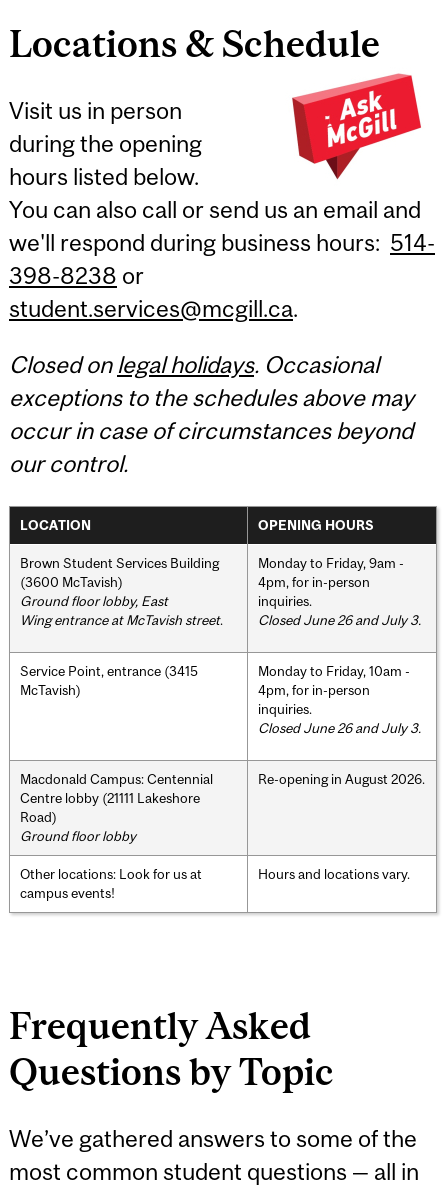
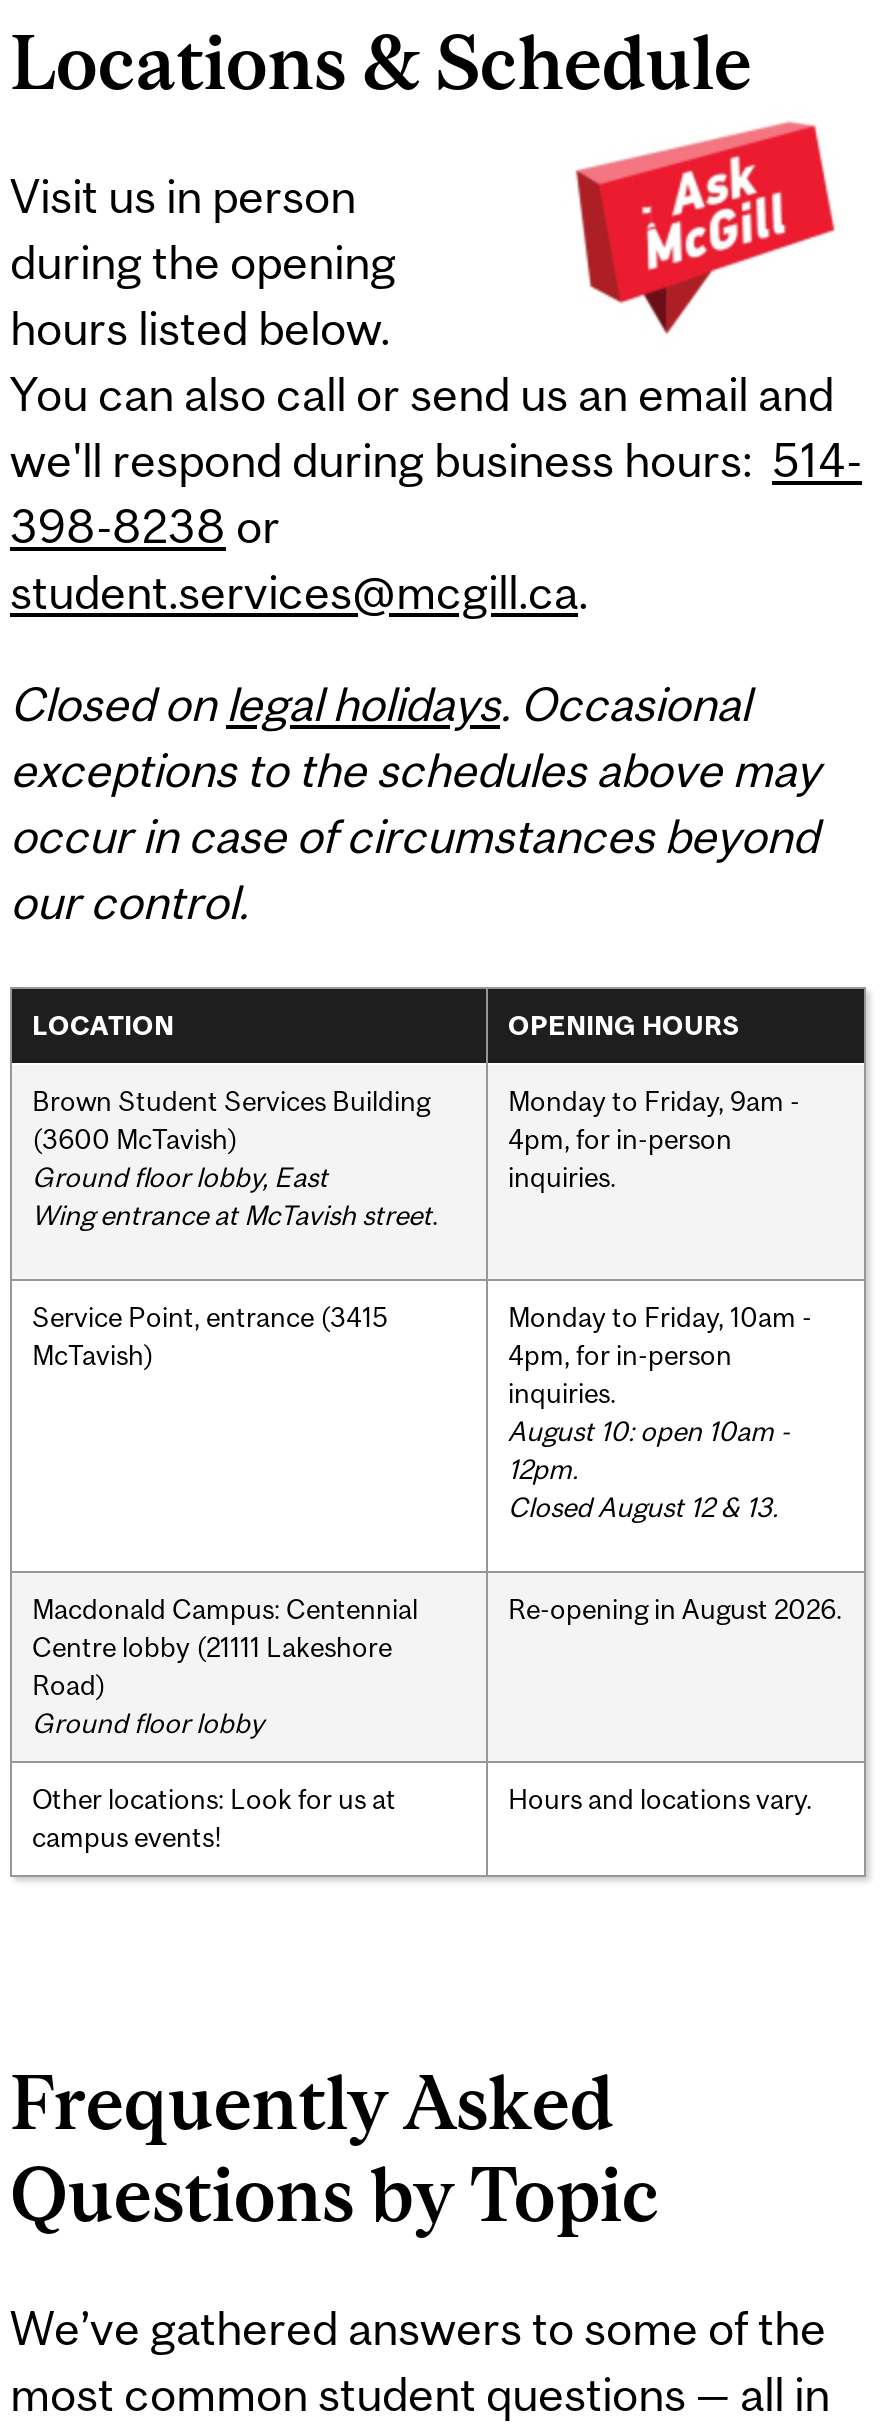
[258,612,421,628] Closed June 26 and July 3. -> none
[258,720,421,736] Closed June 26 and July 3. -> [508,1414,790,1522] August 10: open 10am - | 12pm. | Closed August 12 & 13.

